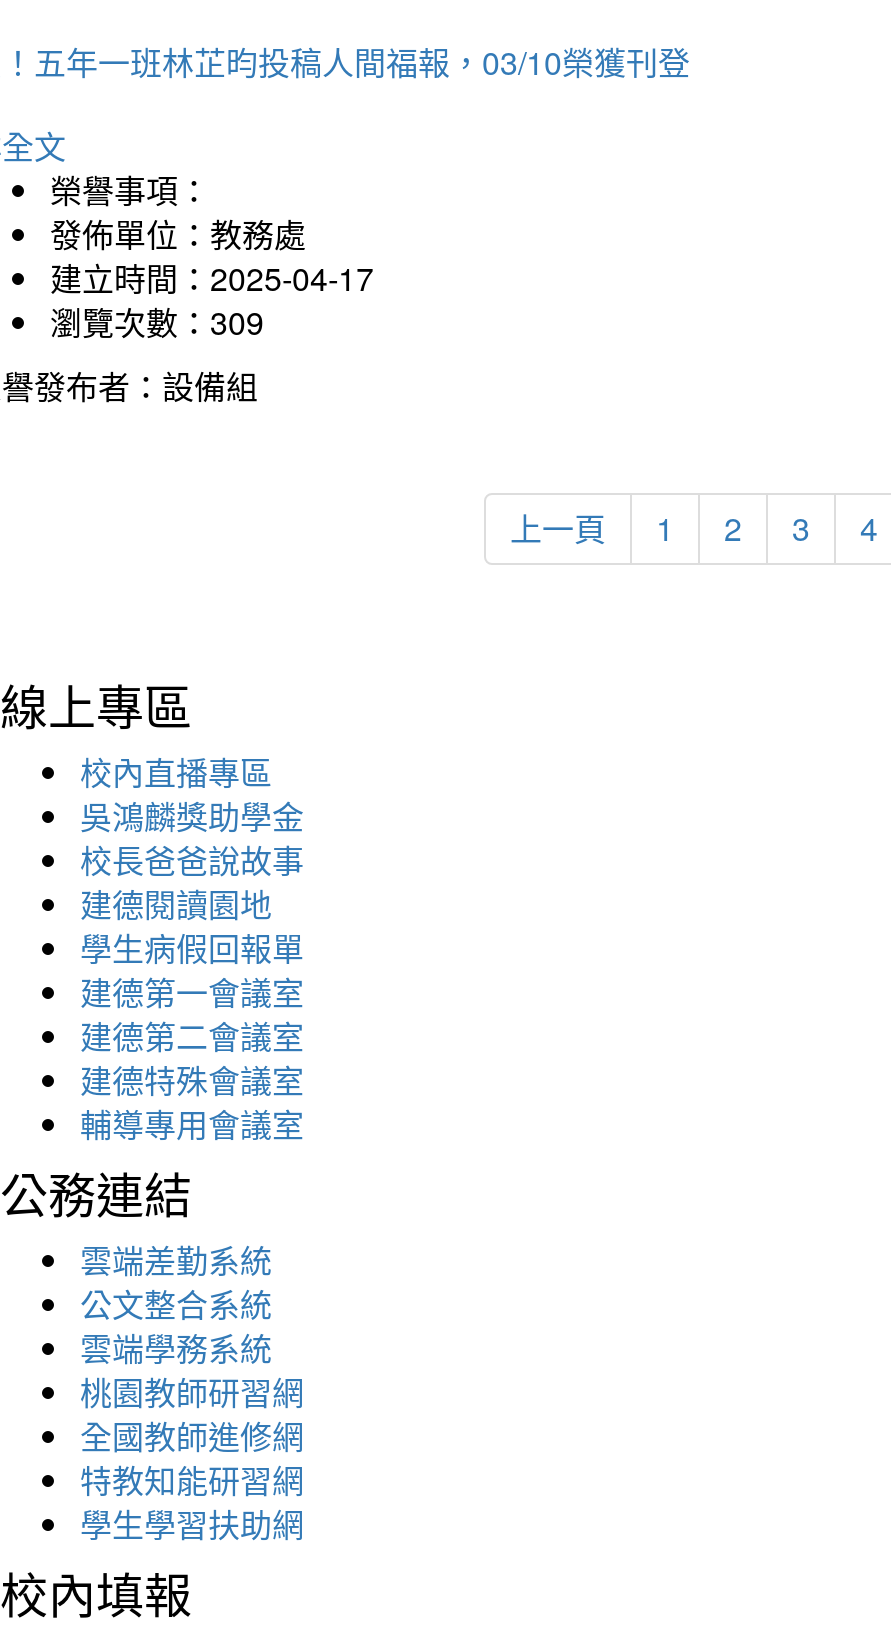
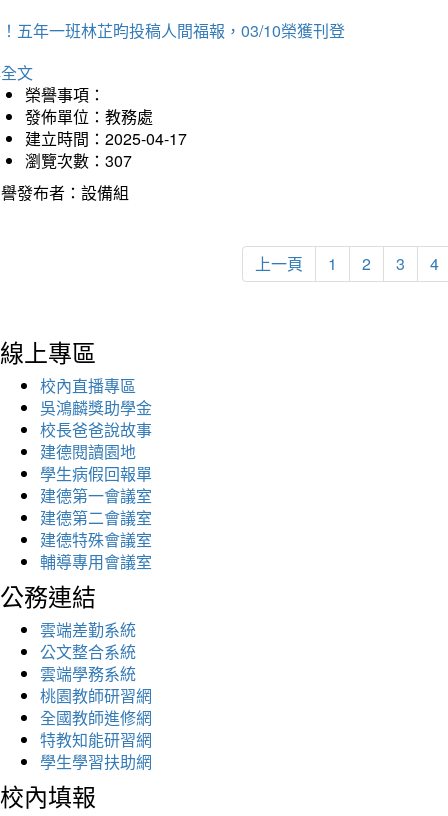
[50,299,264,345] 瀏覽次數：309 -> [25,149,132,172] 瀏覽次數：307

